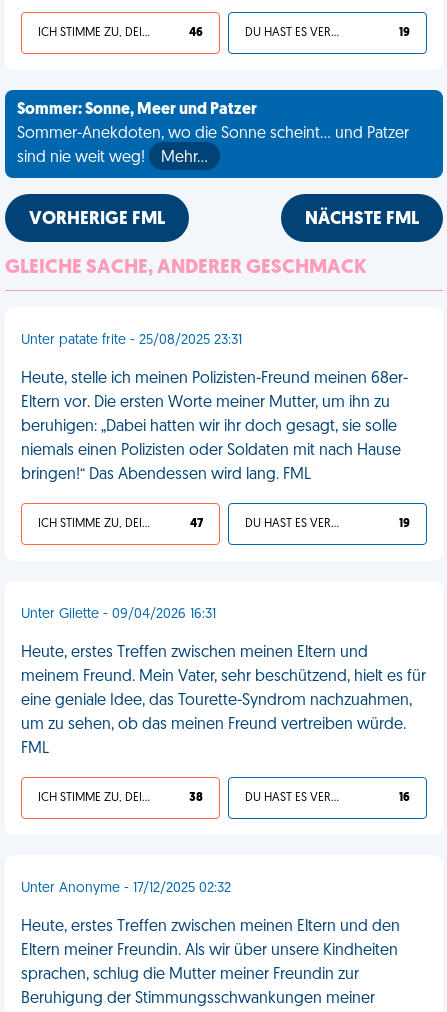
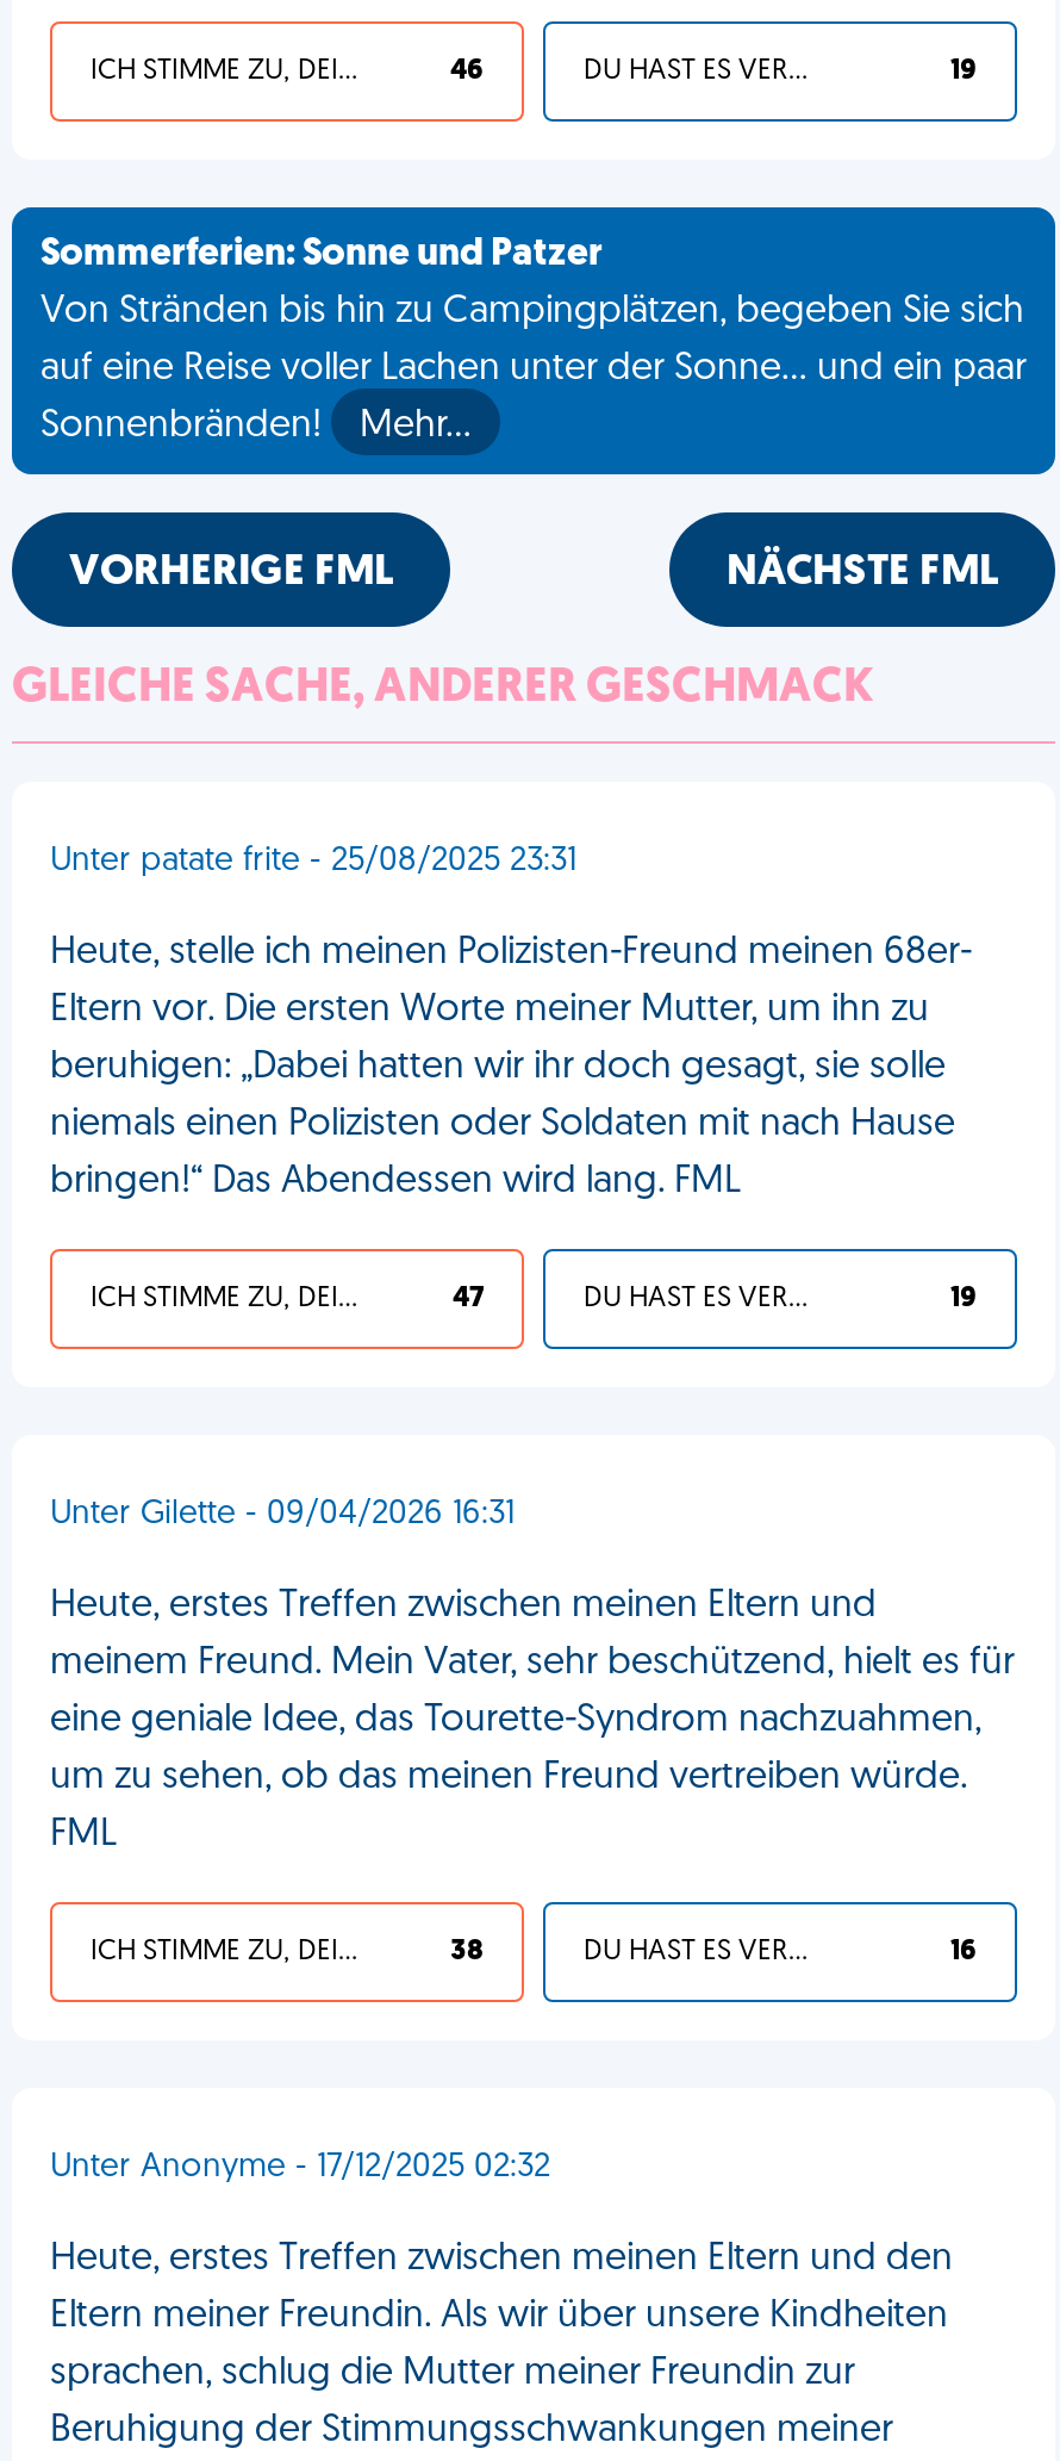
[17,102,409,166] Sommer: Sonne, Meer und Patzer | Sommer-Anekdoten, wo die Sonne scheint... und Patzer | sind nie weit weg! -> [40,236,1027,446] Sommerferien: Sonne und Patzer | Von Stränden bis hin zu Campingplätzen, begeben Sie sich | auf eine Reise voller Lachen unter der Sonne... und ein paar | Sonnenbränden!

